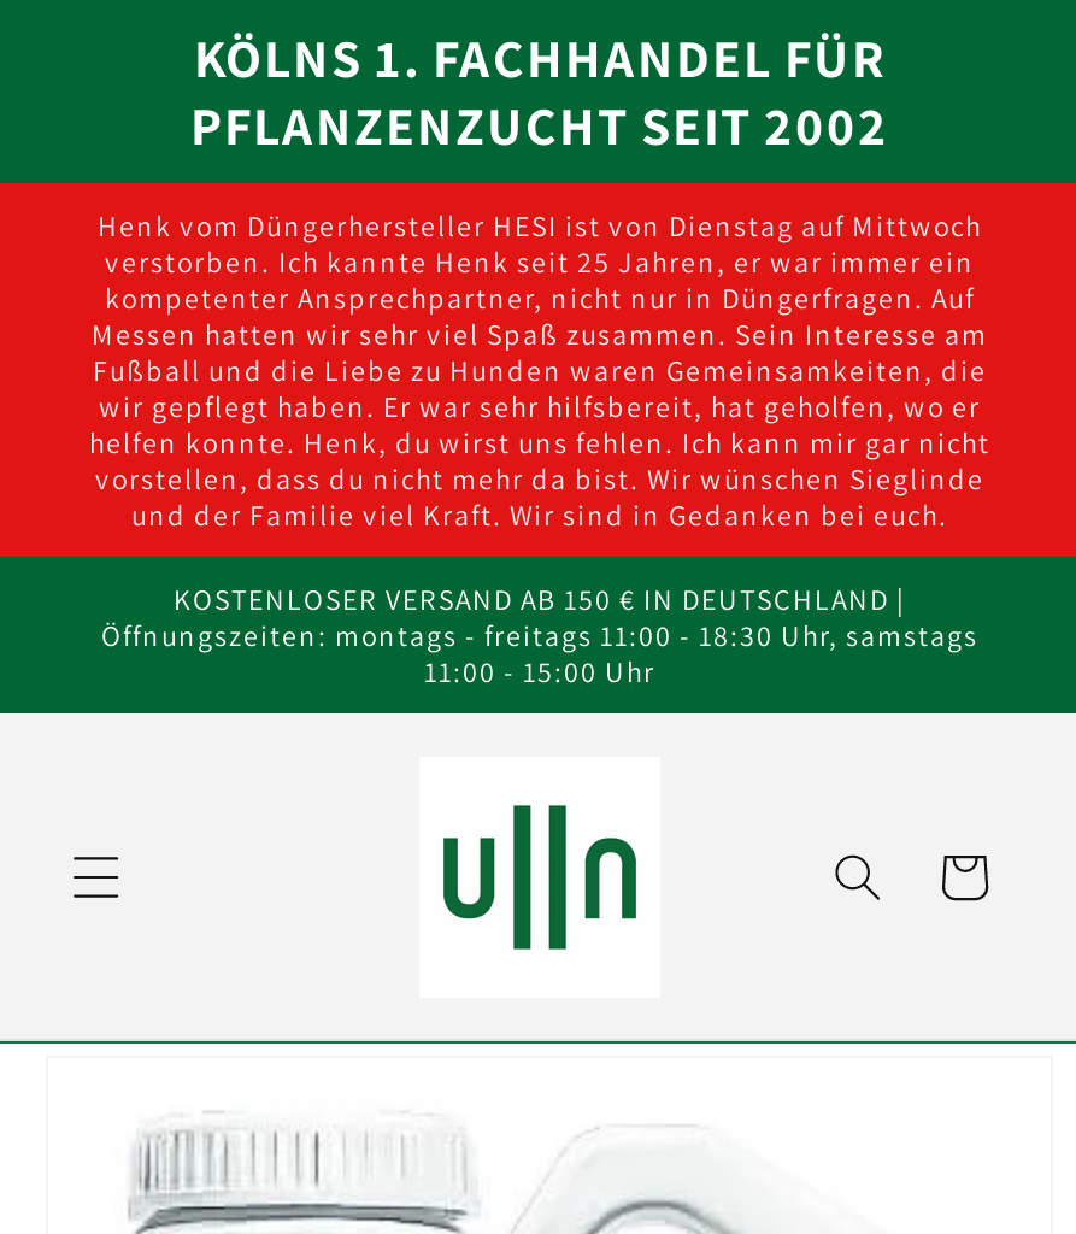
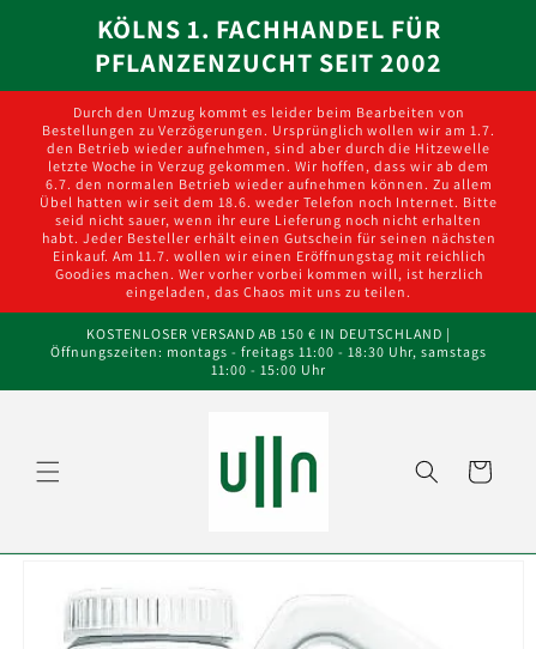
[89,207,990,533] Henk vom Düngerhersteller HESI ist von Dienstag auf Mittwoch | verstorben. Ich kannte Henk seit 25 Jahren, er war immer ein | kompetenter Ansprechpartner, nicht nur in Düngerfragen. Auf | Messen hatten wir sehr viel Spaß zusammen. Sein Interesse am | Fußball und die Liebe zu Hunden waren Gemeinsamkeiten, die | wir gepflegt haben. Er war sehr hilfsbereit, hat geholfen, wo er | helfen konnte. Henk, du wirst uns fehlen. Ich kann mir gar nicht | vorstellen, dass du nicht mehr da bist. Wir wünschen Sieglinde | und der Familie viel Kraft. Wir sind in Gedanken bei euch. -> [40,103,498,301] Durch den Umzug kommt es leider beim Bearbeiten von | Bestellungen zu Verzögerungen. Ursprünglich wollen wir am 1.7. | den Betrieb wieder aufnehmen, sind aber durch die Hitzewelle | letzte Woche in Verzug gekommen. Wir hoffen, dass wir ab dem | 6.7. den normalen Betrieb wieder aufnehmen können. Zu allem | Übel hatten wir seit dem 18.6. weder Telefon noch Internet. Bitte | seid nicht sauer, wenn ihr eure Lieferung noch nicht erhalten | habt. Jeder Besteller erhält einen Gutschein für seinen nächsten | Einkauf. Am 11.7. wollen wir einen Eröffnungstag mit reichlich | Goodies machen. Wer vorher vorbei kommen will, ist herzlich | eingeladen, das Chaos mit uns zu teilen.

